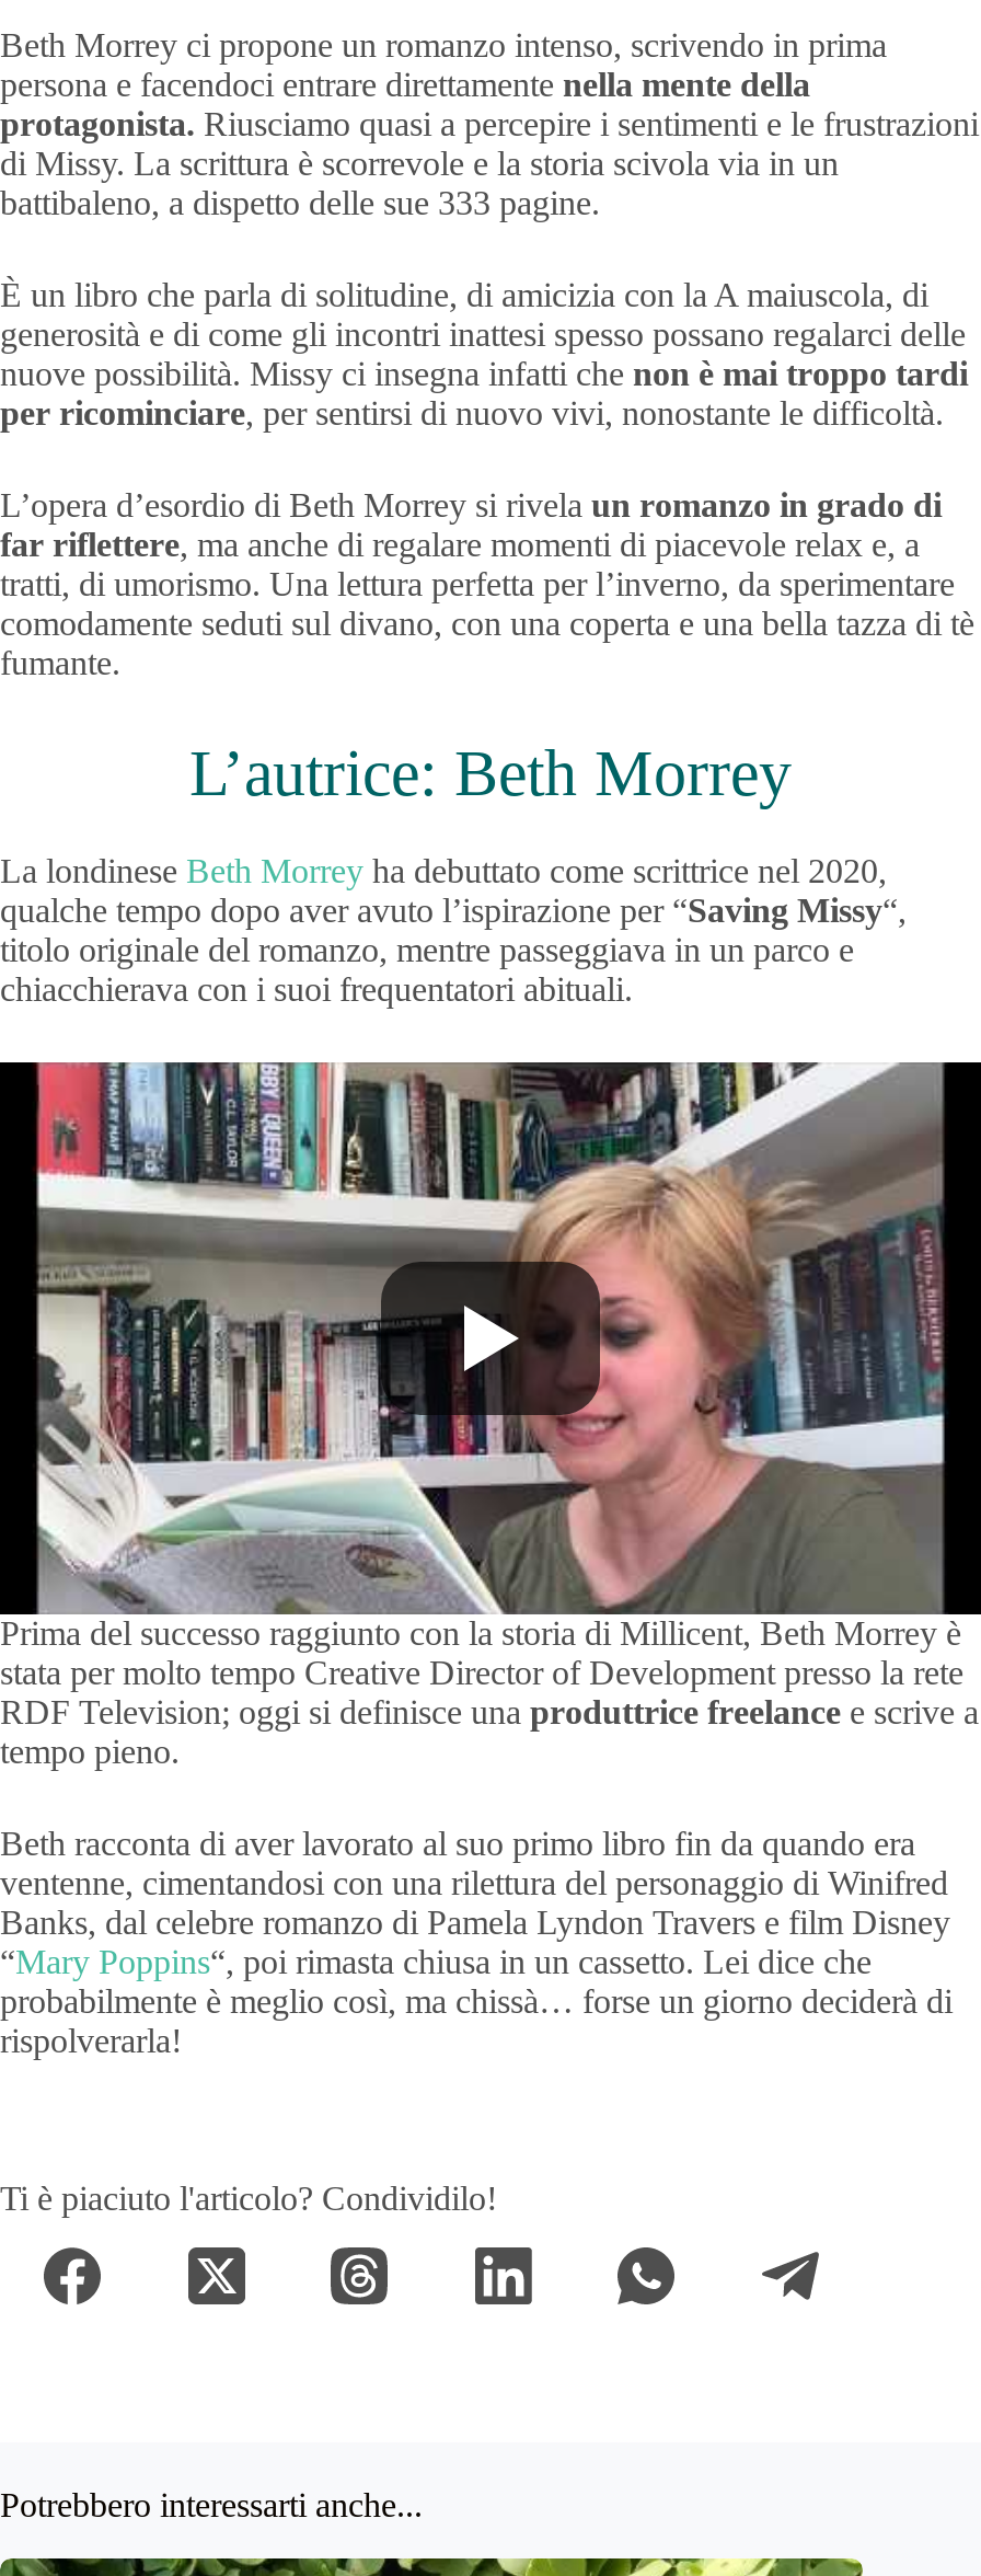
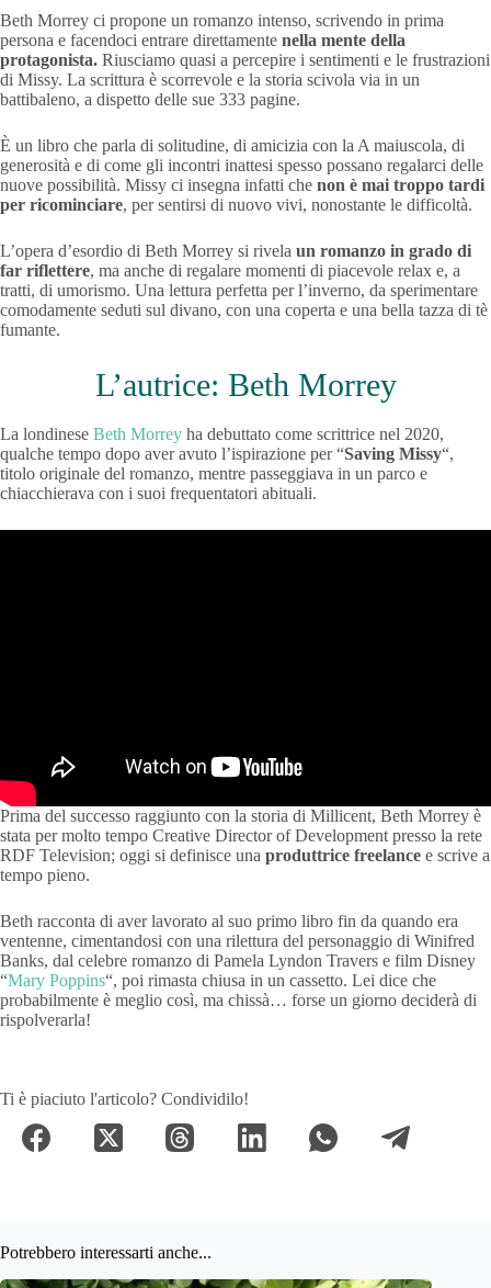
[7,1060,946,1610] [image] -> none

